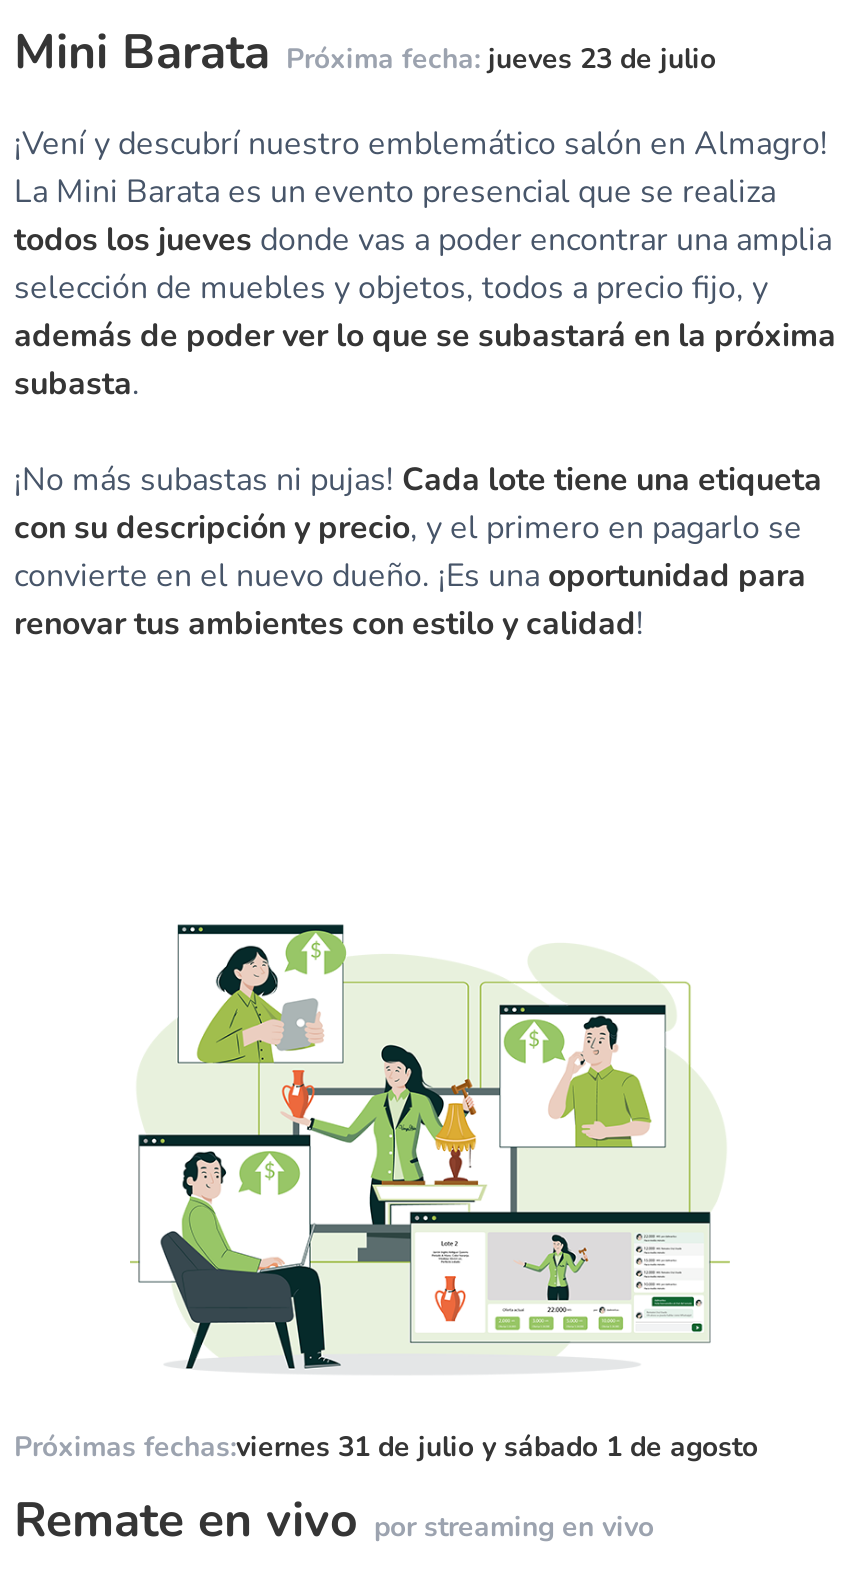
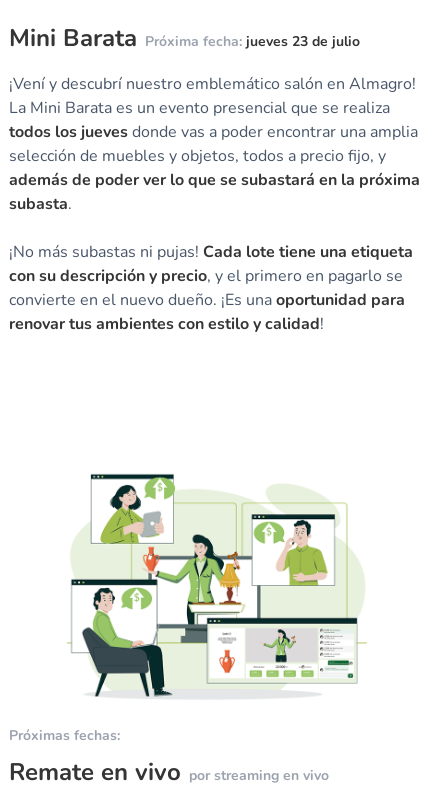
[14,1429,758,1467] Próximas fechas:viernes 31 de julio y sábado 1 de agosto -> [9,726,120,745] Próximas fechas:

